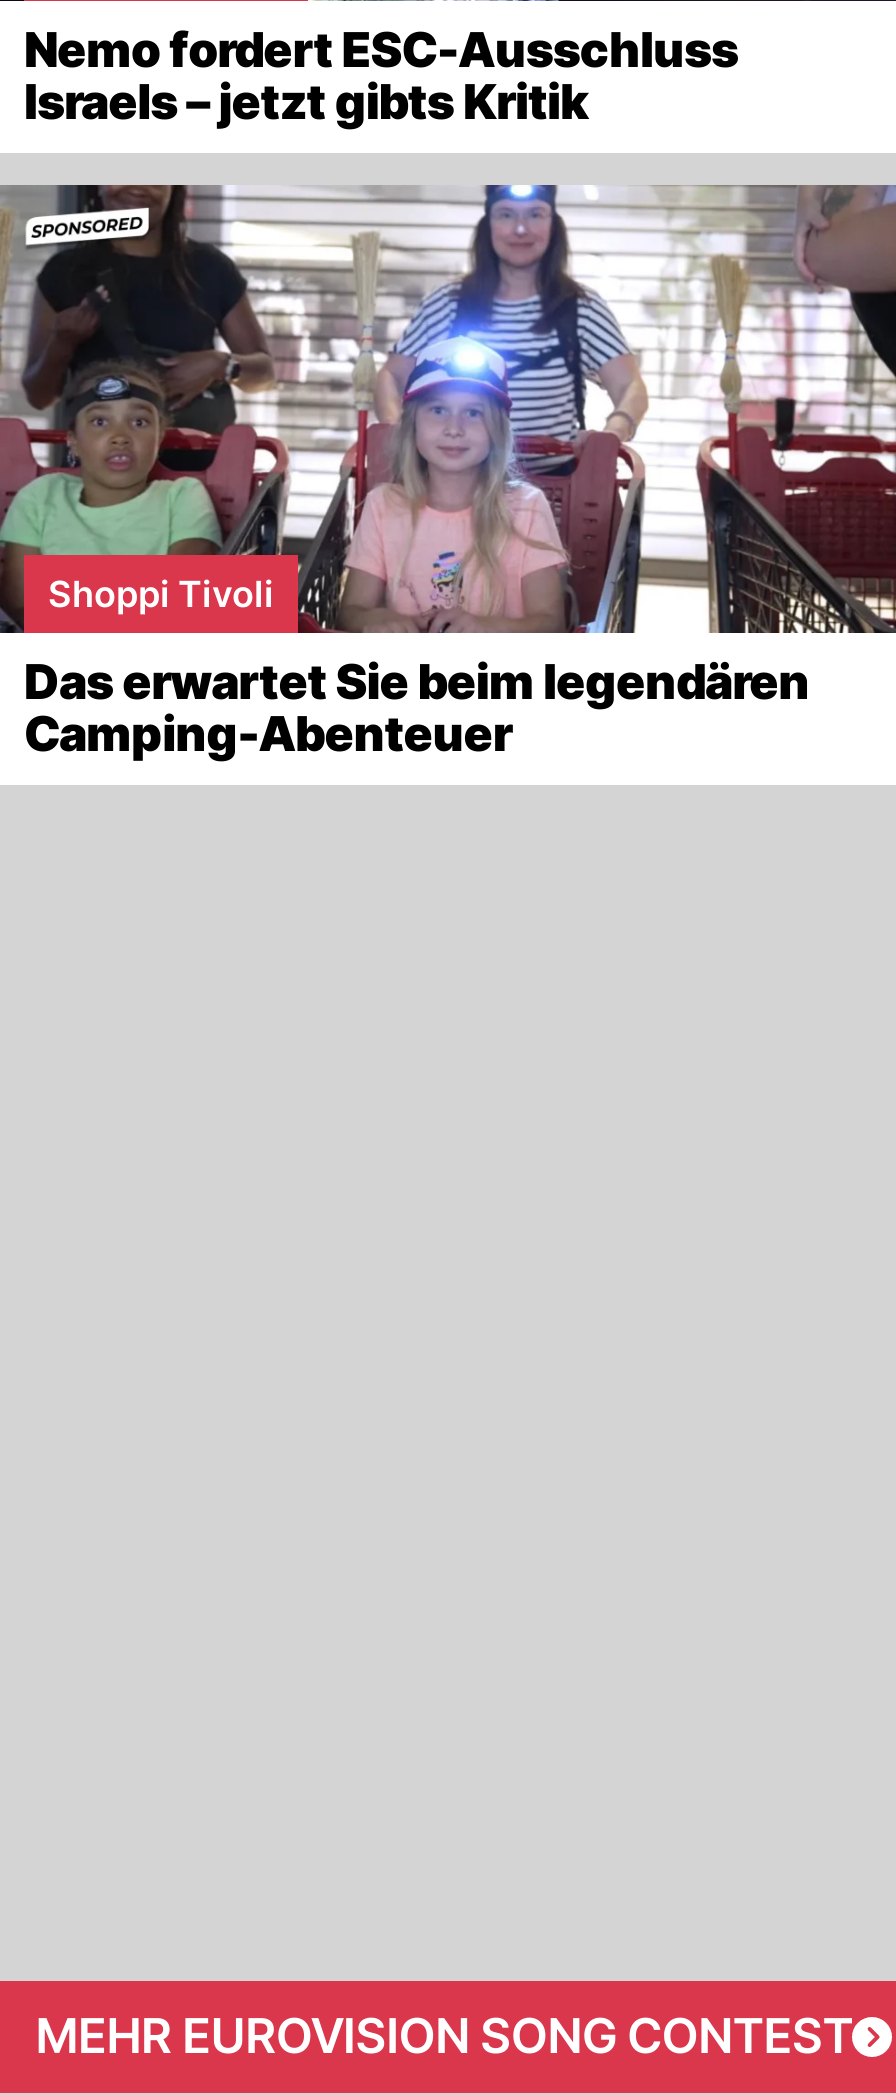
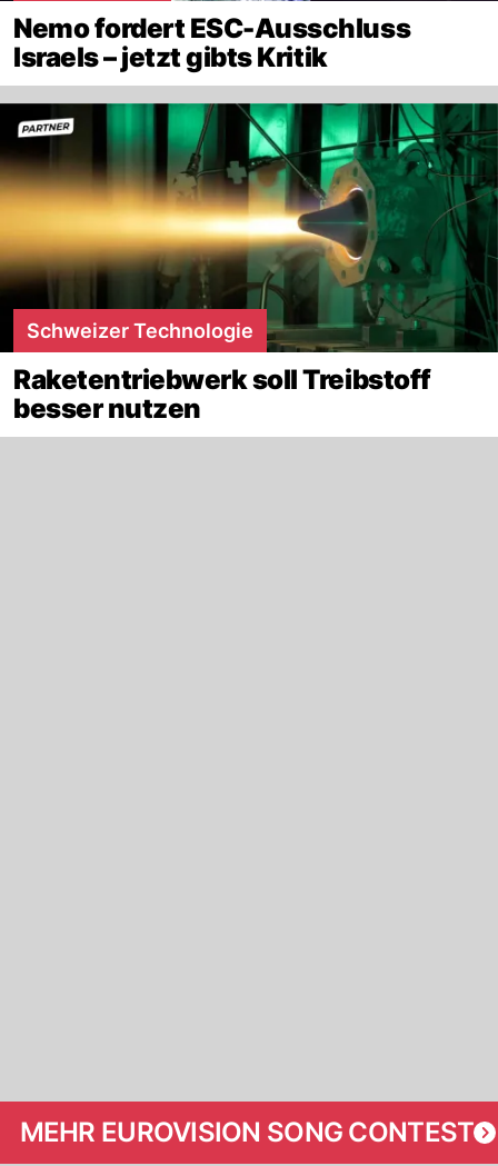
[6,184,890,634] [image] | Shoppi Tivoli -> [3,102,495,353] [image] | Schweizer Technologie
[24,653,809,763] Das erwartet Sie beim legendären | Camping-Abenteuer -> [13,363,431,424] Raketentriebwerk soll Treibstoff | besser nutzen

